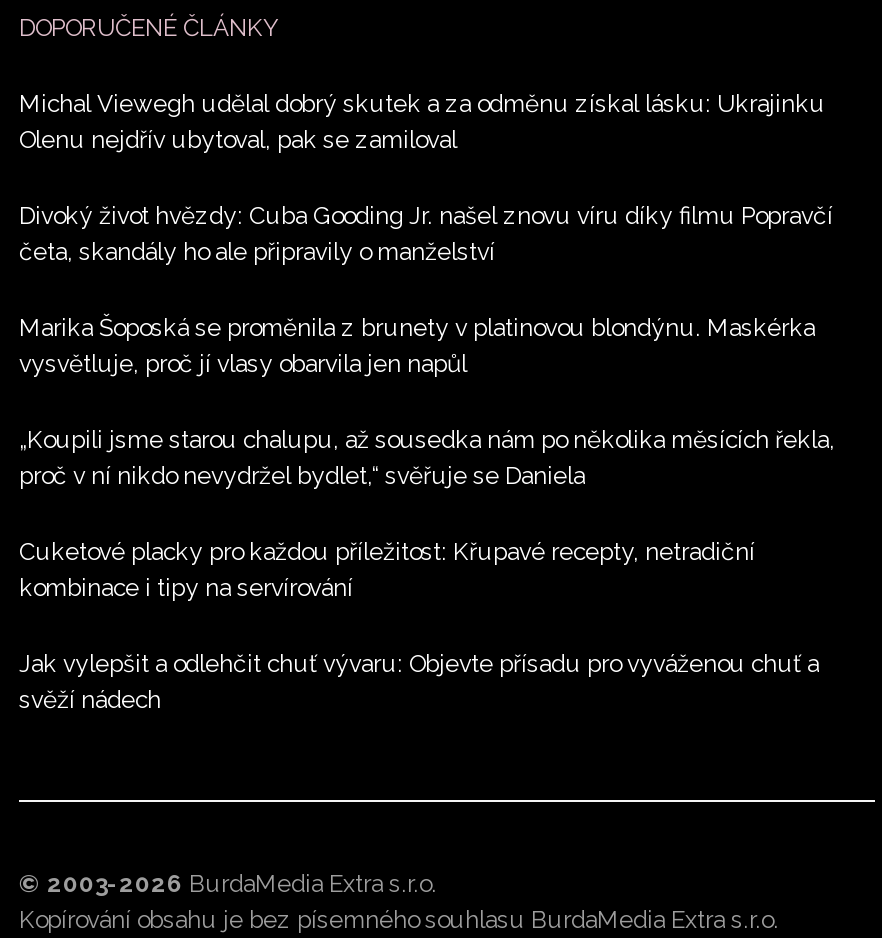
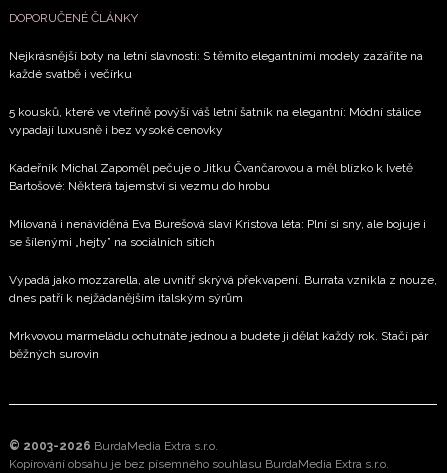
[19,89,825,153] Michal Viewegh udělal dobrý skutek a za odměnu získal lásku: Ukrajinku | Olenu nejdřív ubytoval, pak se zamiloval -> [9,49,423,81] Nejkrásnější boty na letní slavnosti: S těmito elegantními modely zazáříte na | každé svatbě i večírku
[19,201,833,265] Divoký život hvězdy: Cuba Gooding Jr. našel znovu víru díky filmu Popravčí | četa, skandály ho ale připravily o manželství -> [9,105,421,137] 5 kousků, které ve vteřině povýší váš letní šatník na elegantní: Módní stálice | vypadají luxusně i bez vysoké cenovky
[19,313,815,377] Marika Šoposká se proměnila z brunety v platinovou blondýnu. Maskérka | vysvětluje, proč jí vlasy obarvila jen napůl -> [9,161,413,193] Kadeřník Michal Zapoměl pečuje o Jitku Čvančarovou a měl blízko k Ivetě | Bartošové: Některá tajemství si vezmu do hrobu
[19,425,835,489] „Koupili jsme starou chalupu, až sousedka nám po několika měsících řekla, | proč v ní nikdo nevydržel bydlet,“ svěřuje se Daniela -> [9,217,426,249] Milovaná i nenáviděná Eva Burešová slaví Kristova léta: Plní si sny, ale bojuje i | se šílenými „hejty” na sociálních sítích
[19,537,755,601] Cuketové placky pro každou příležitost: Křupavé recepty, netradiční | kombinace i tipy na servírování -> [9,273,437,305] Vypadá jako mozzarella, ale uvnitř skrývá překvapení. Burrata vznikla z nouze, | dnes patří k nejžádanějším italským sýrům
[19,649,819,713] Jak vylepšit a odlehčit chuť vývaru: Objevte přísadu pro vyváženou chuť a | svěží nádech -> [9,329,428,361] Mrkvovou marmeládu ochutnáte jednou a budete ji dělat každý rok. Stačí pár | běžných surovin

